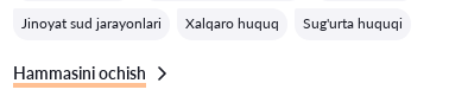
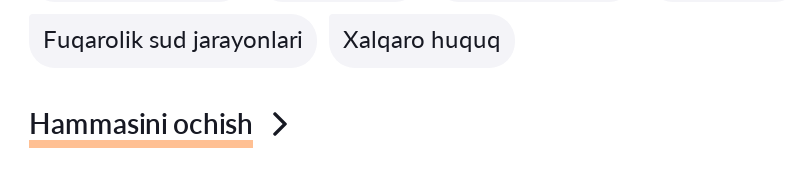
[21,14,162,32] Jinoyat sud jarayonlari -> [43,24,303,54] Fuqarolik sud jarayonlari
[303,14,403,32] Sug'urta huquqi -> none

